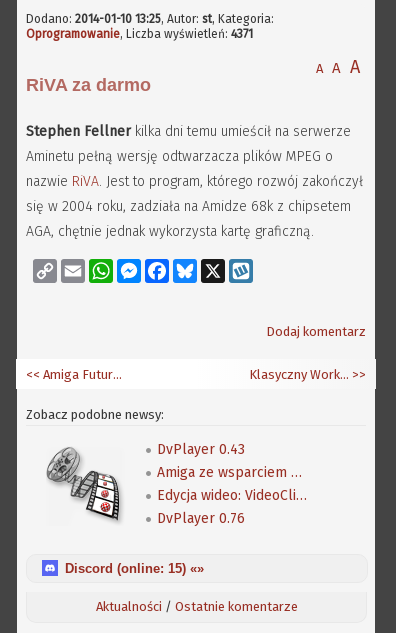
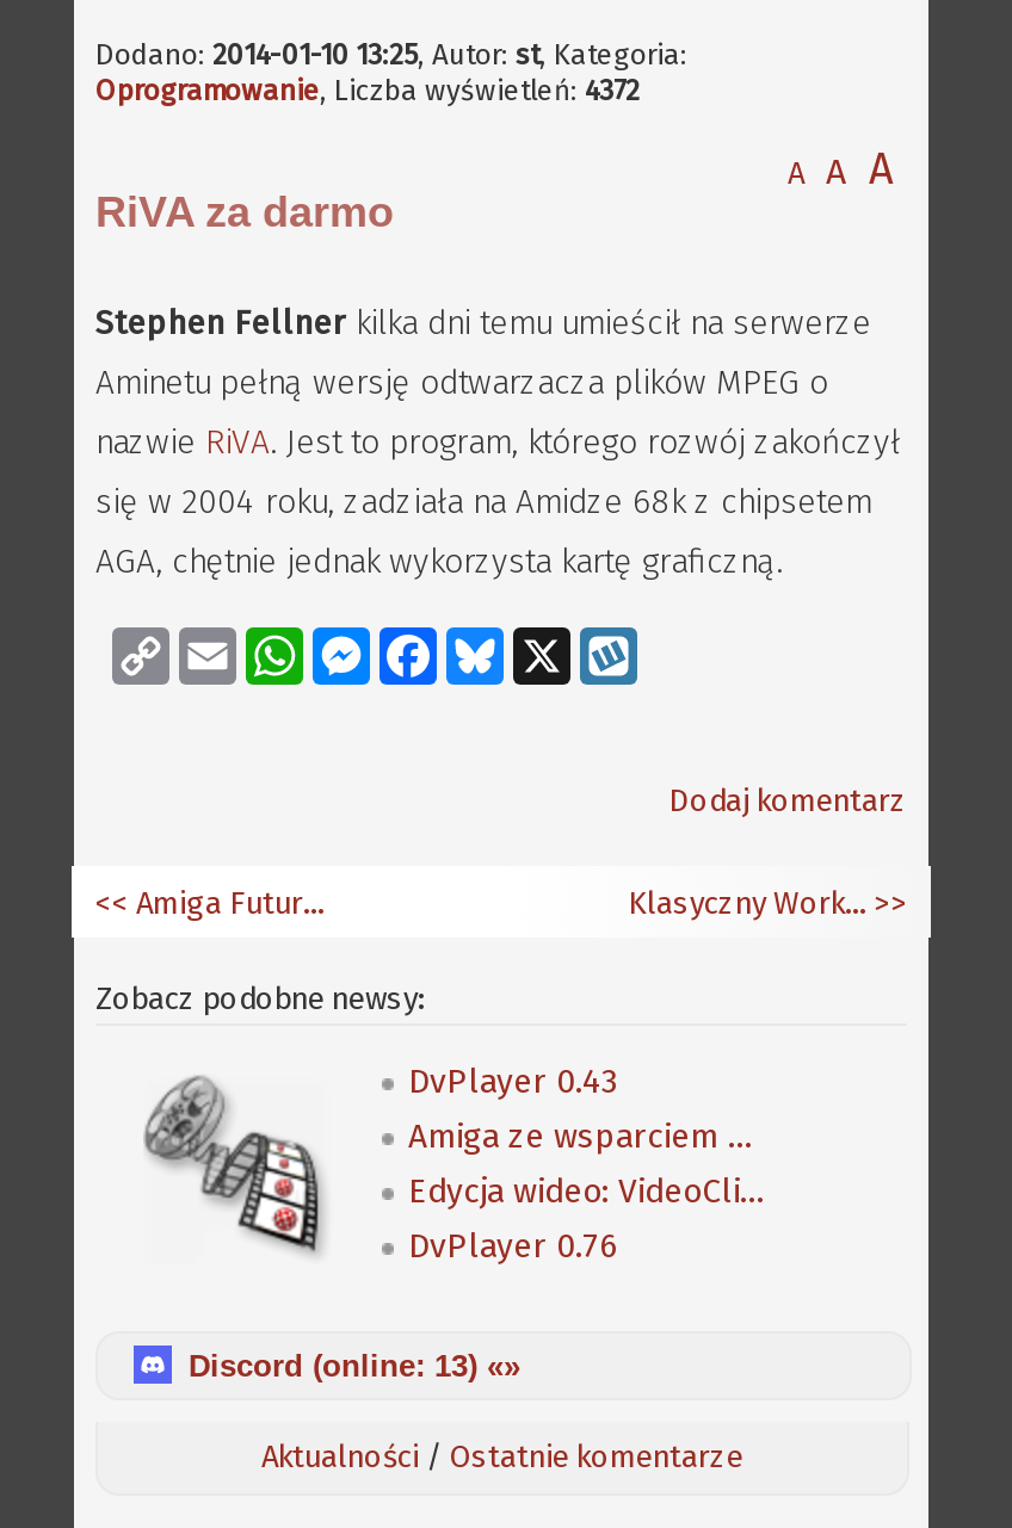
[26,27,253,41] Oprogramowanie, Liczba wyświetleń: 4371 -> [95,74,640,107] Oprogramowanie, Liczba wyświetleń: 4372
[65,561,204,576] Discord (online: 15) «» -> [189,1348,520,1384] Discord (online: 13) «»

